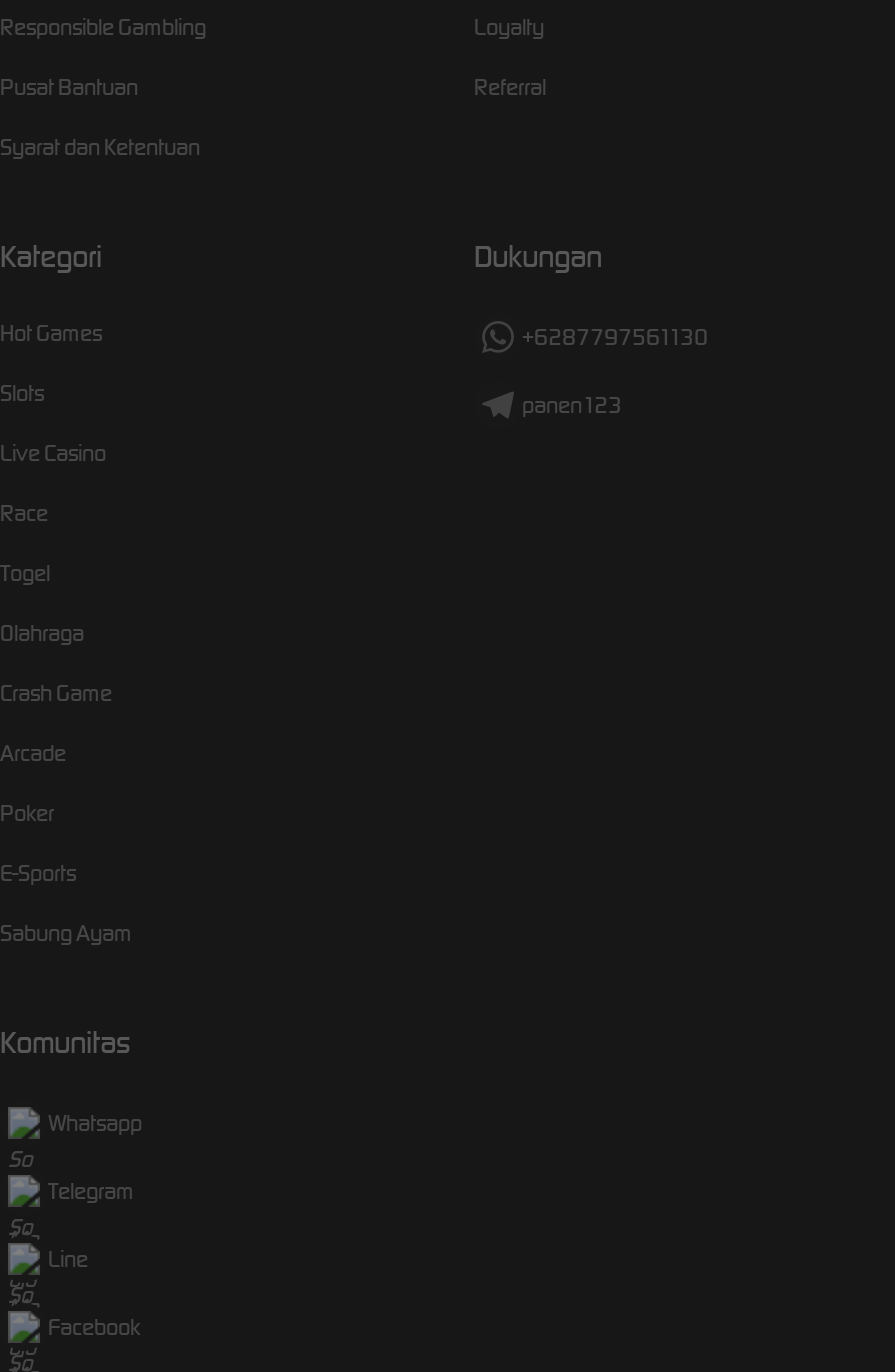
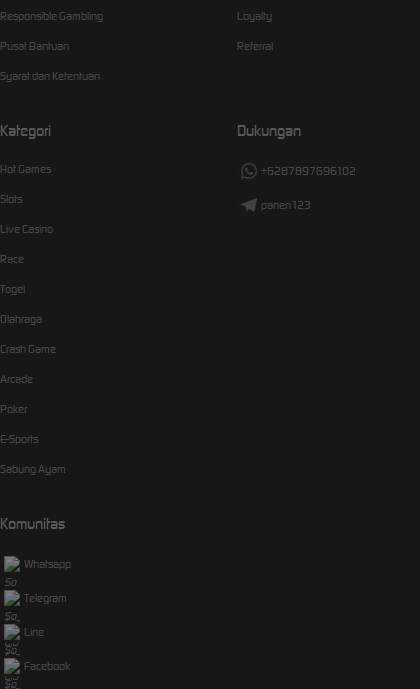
[522,322,708,350] +6287797561130 -> [261,164,356,178] +6287897696102

